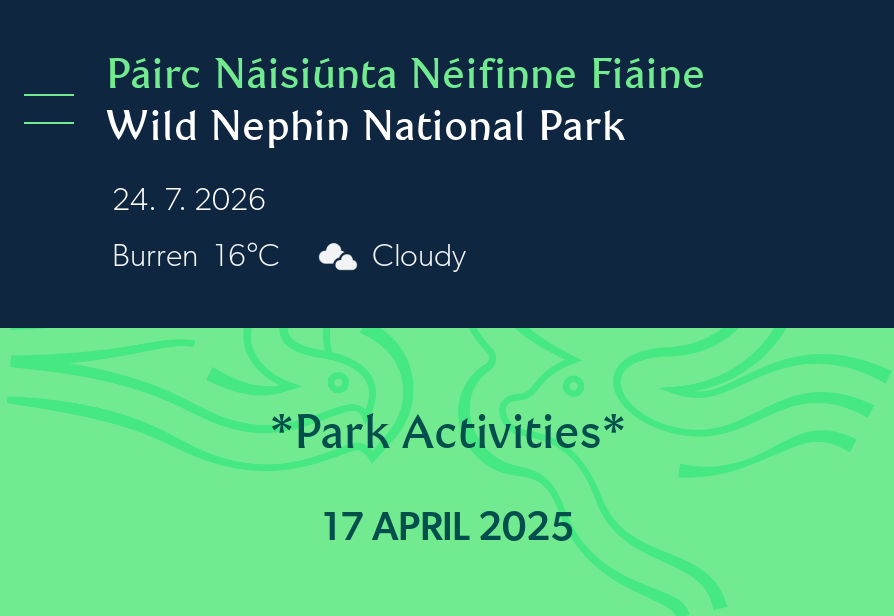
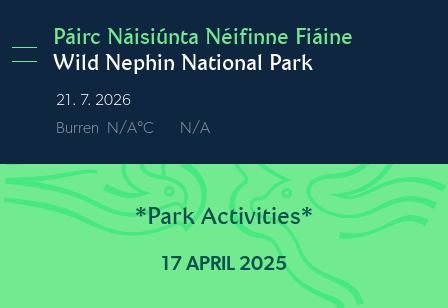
[112,184,266,216] 24. 7. 2026 -> [56,92,131,108] 21. 7. 2026
[112,240,466,272] Burren 16°C | Cloudy -> [56,120,210,136] Burren N/A°C | N/A

